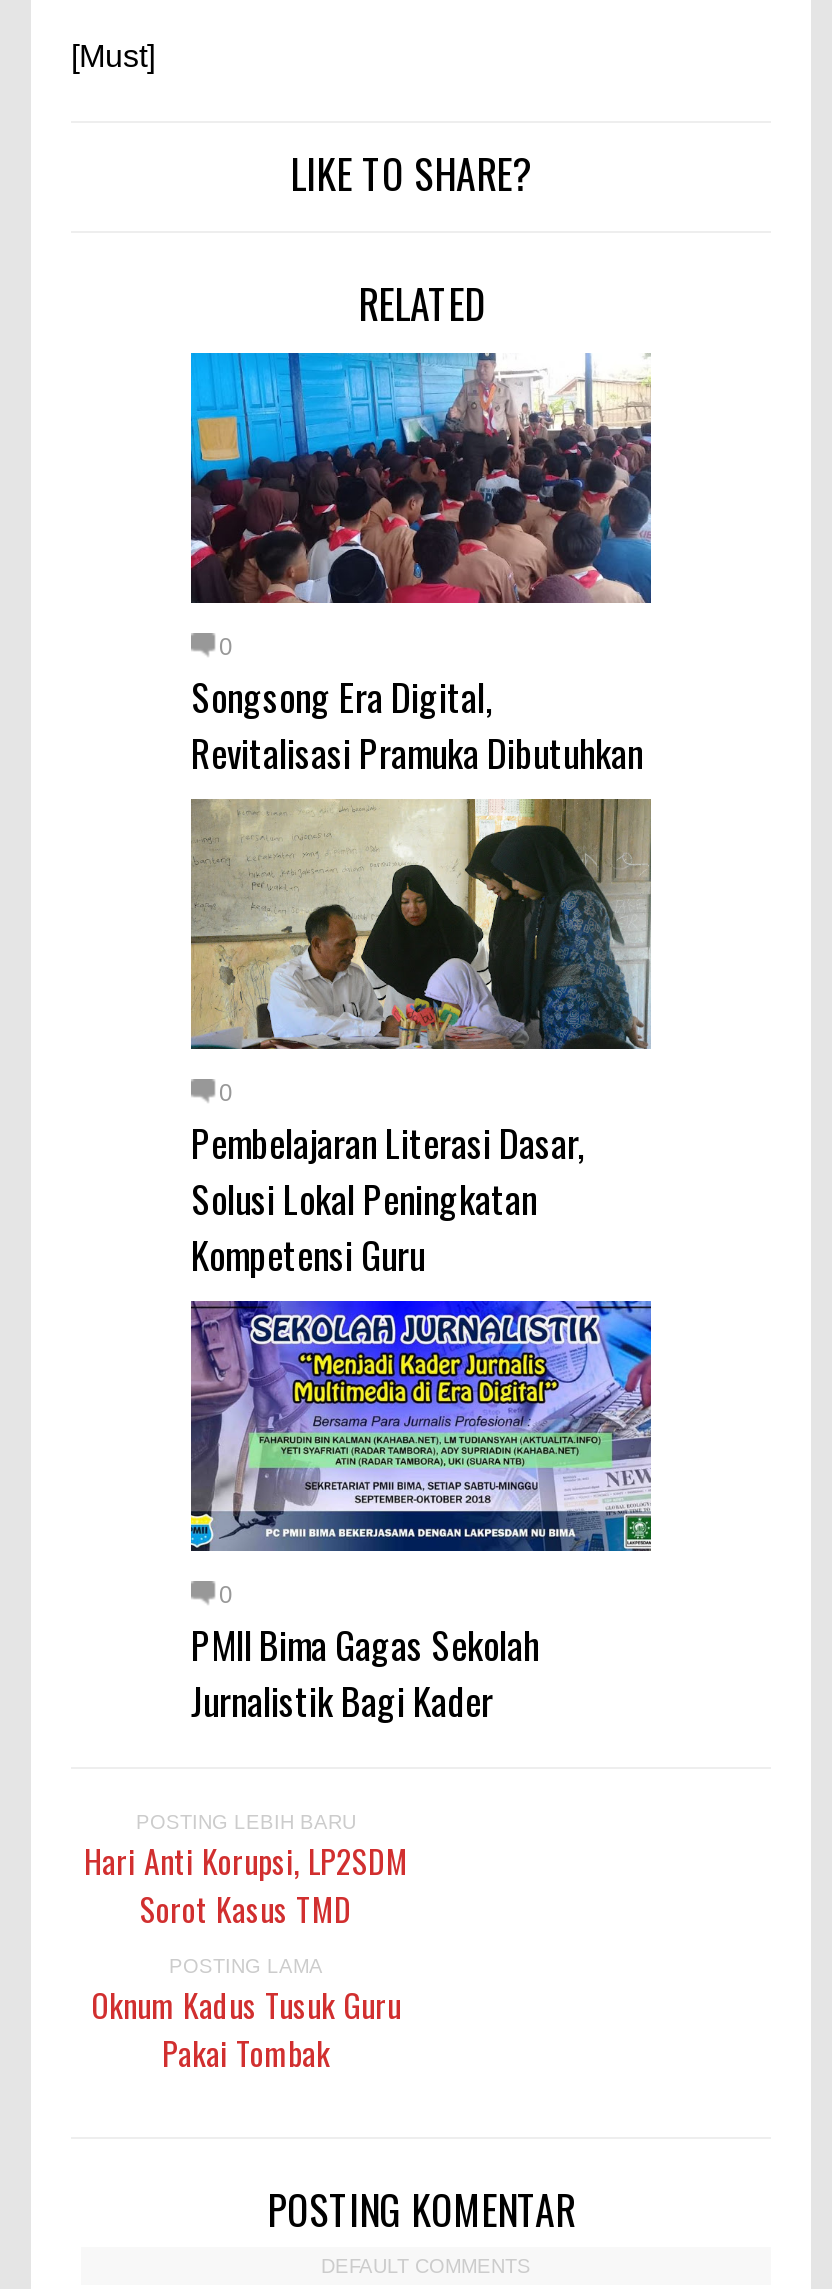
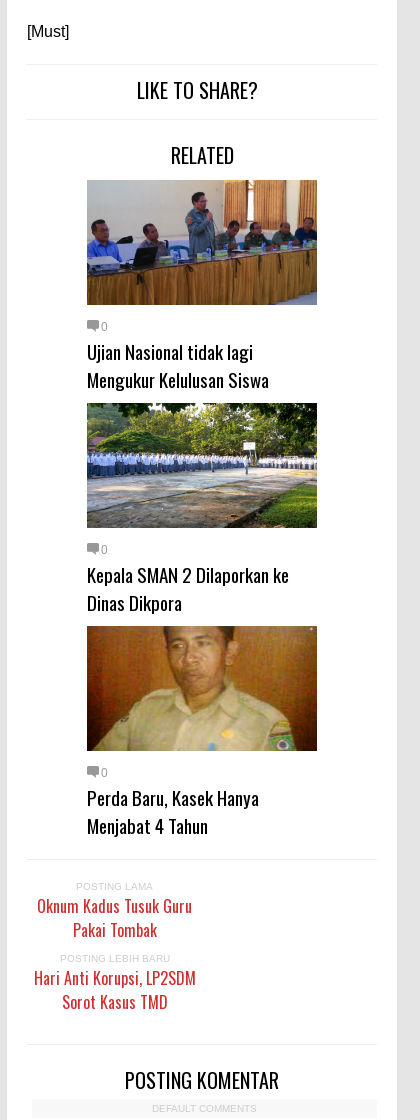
[189,351,653,779] [image] | Songsong Era Digital, | Revitalisasi Pramuka Dibutuhkan -> [86,179,318,393] [image] | Ujian Nasional tidak lagi | Mengukur Kelulusan Siswa
[189,797,651,1281] [image] | Pembelajaran Literasi Dasar, | Solusi Lokal Peningkatan | Kompetensi Guru -> [86,402,318,616] [image] | Kepala SMAN 2 Dilaporkan ke | Dinas Dikpora
[189,1299,653,1727] [image] | PMII Bima Gagas Sekolah | Jurnalistik Bagi Kader -> [86,625,318,839] [image] | Perda Baru, Kasek Hanya | Menjabat 4 Tahun
moved [84,1811,408,1933] -> [33,953,195,1014]: POSTING LEBIH BARU | Hari Anti Korupsi, LP2SDM | Sorot Kasus TMD
moved [91,1955,401,2077] -> [37,881,192,942]: POSTING LAMA | Oknum Kadus Tusuk Guru | Pakai Tombak

